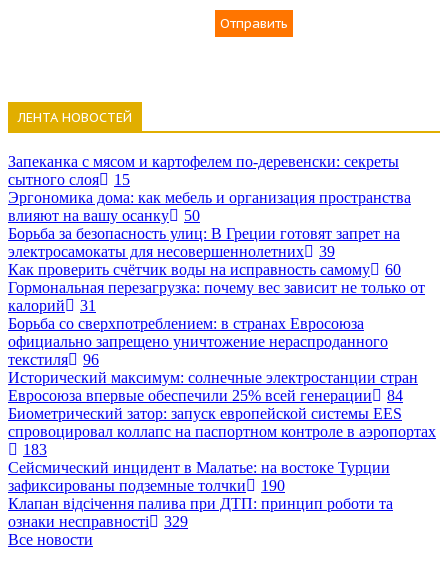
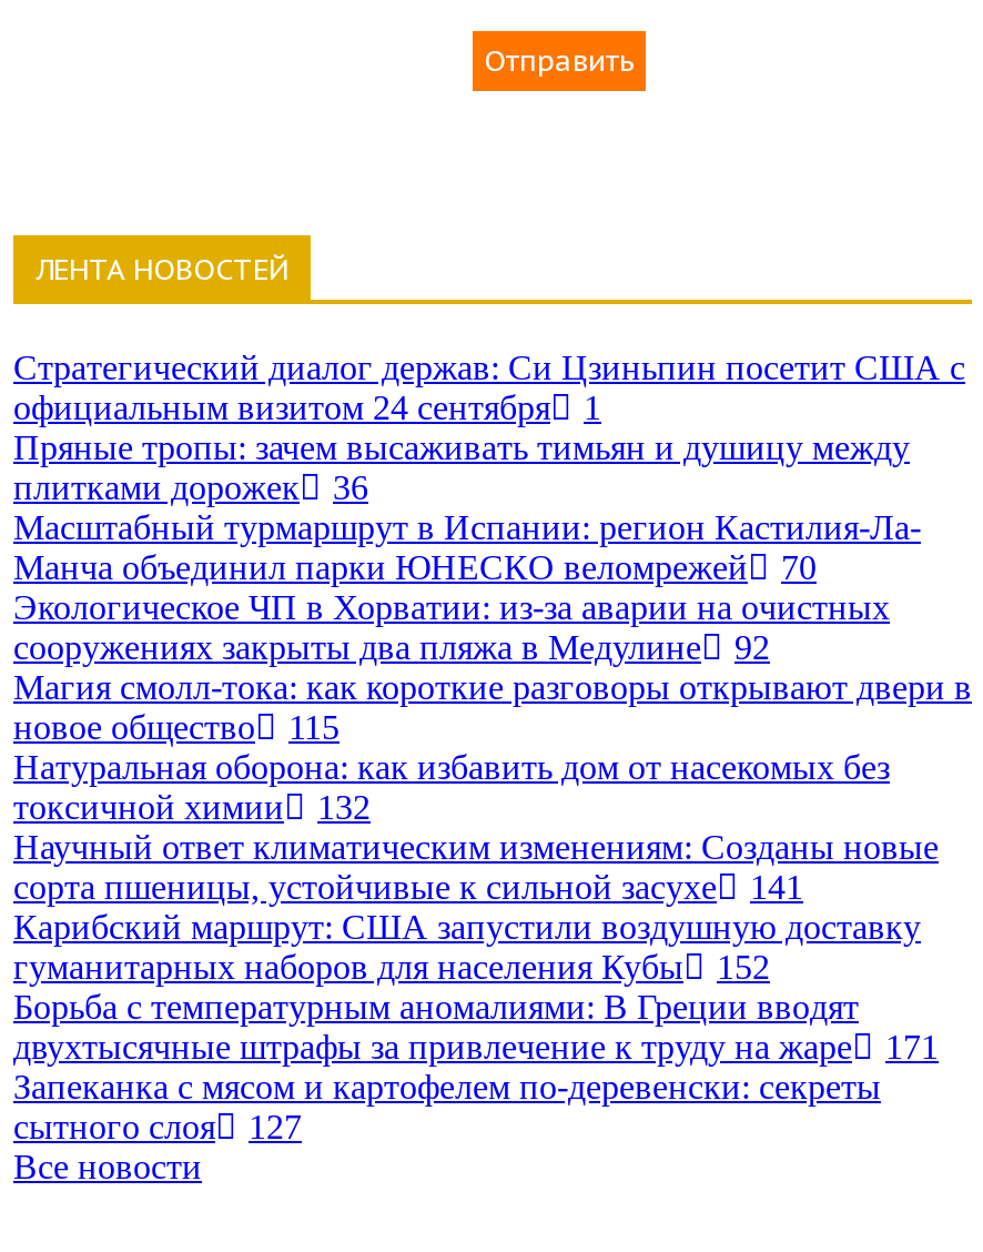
none -> [13,349,972,1066] Стратегический диалог держав: Си Цзиньпин посетит США с | официальным визитом 24 сентября | 1 | Пряные тропы: зачем высаживать тимьян и душицу между | плитками дорожек | 36 | Масштабный турмаршрут в Испании: регион Кастилия-Ла- | Манча объединил парки ЮНЕСКО веломрежей | 70 | Экологическое ЧП в Хорватии: из-за аварии на очистных | сооружениях закрыты два пляжа в Медулине | 92 | Магия смолл-тока: как короткие разговоры открывают двери в | новое общество | 115 | Натуральная оборона: как избавить дом от насекомых без | токсичной химии | 132 | Научный ответ климатическим изменениям: Созданы новые | сорта пшеницы, устойчивые к сильной засухе | 141 | Карибский маршрут: США запустили воздушную доставку | гуманитарных наборов для населения Кубы | 152 | Борьба с температурным аномалиями: В Греции вводят | двухтысячные штрафы за привлечение к труду на жаре | 171
moved [8,153,399,188] -> [13,1069,881,1146]: Запеканка с мясом и картофелем по-деревенски: секреты | сытного слоя
[8,171,436,530] 15 | Эргономика дома: как мебель и организация пространства | влияют на вашу осанку | 50 | Борьба за безопасность улиц: В Греции готовят запрет на | электросамокаты для несовершеннолетних | 39 | Как проверить счётчик воды на исправность самому | 60 | Гормональная перезагрузка: почему вес зависит не только от | калорий | 31 | Борьба со сверхпотреблением: в странах Евросоюза | официально запрещено уничтожение нераспроданного | текстиля | 96 | Исторический максимум: солнечные электростанции стран | Евросоюза впервые обеспечили 25% всей генерации | 84 | Биометрический затор: запуск европейской системы EES | спровоцировал коллапс на паспортном контроле в аэропортах | 183 | Сейсмический инцидент в Малатье: на востоке Турции | зафиксированы подземные толчки | 190 | Клапан відсічення палива при ДТП: принцип роботи та | ознаки несправності | 329 -> [249,1109,302,1146] 127

